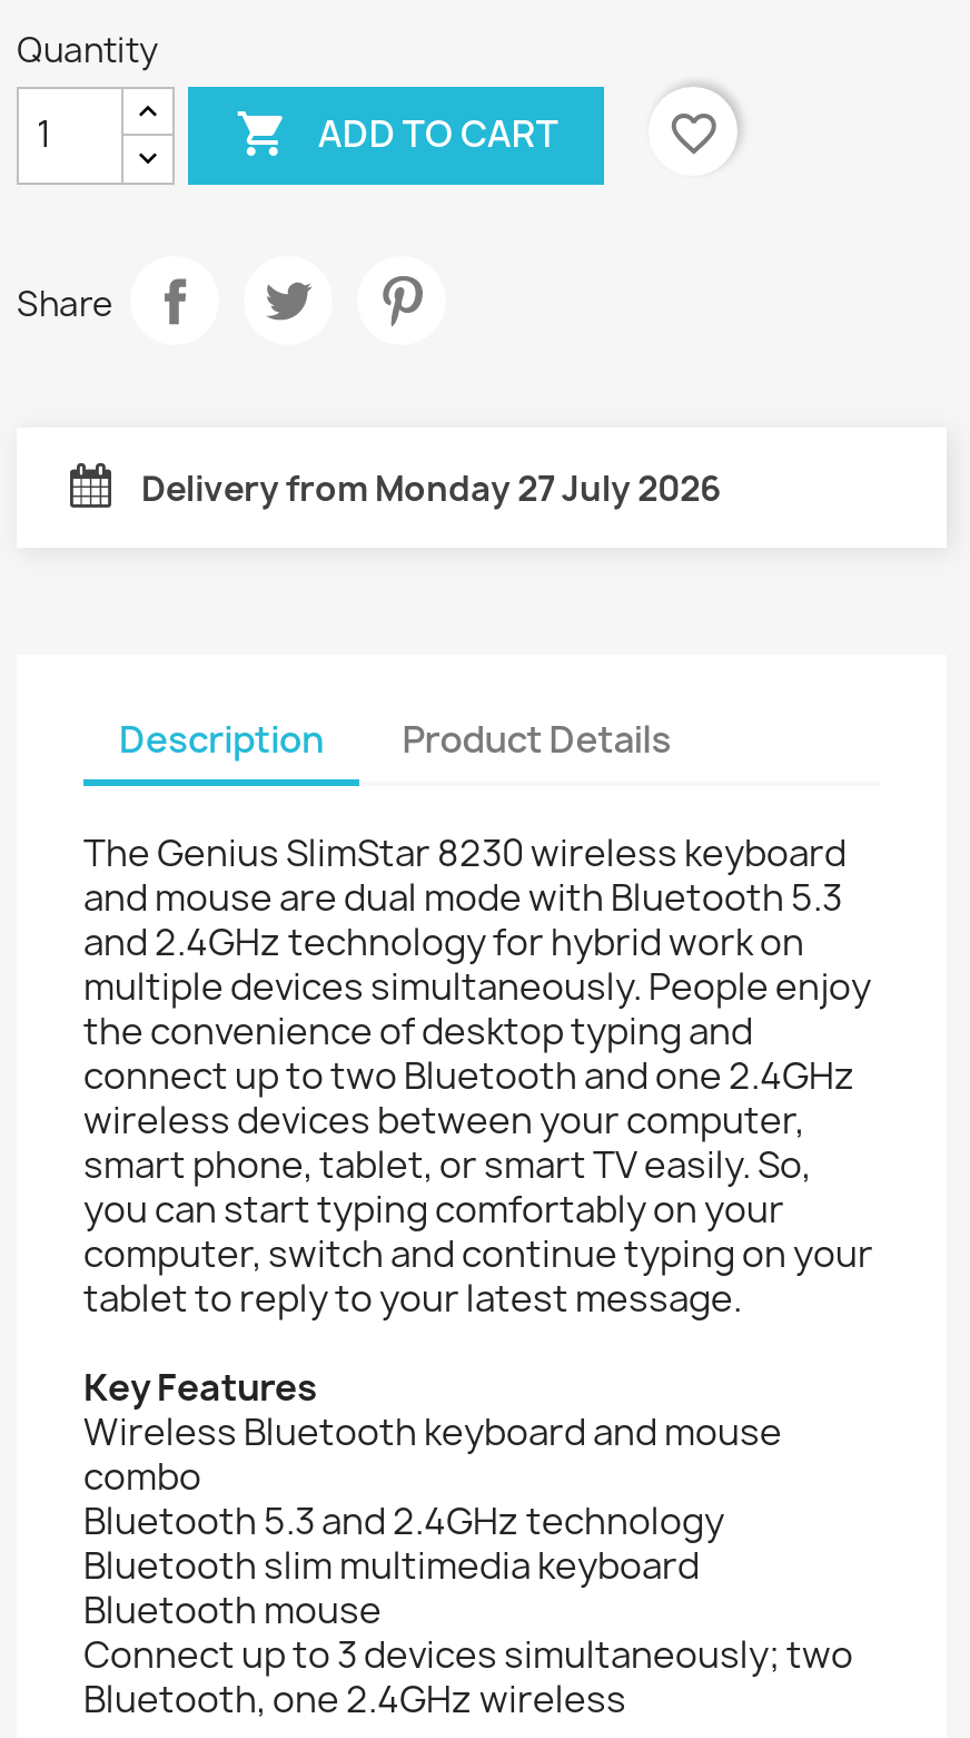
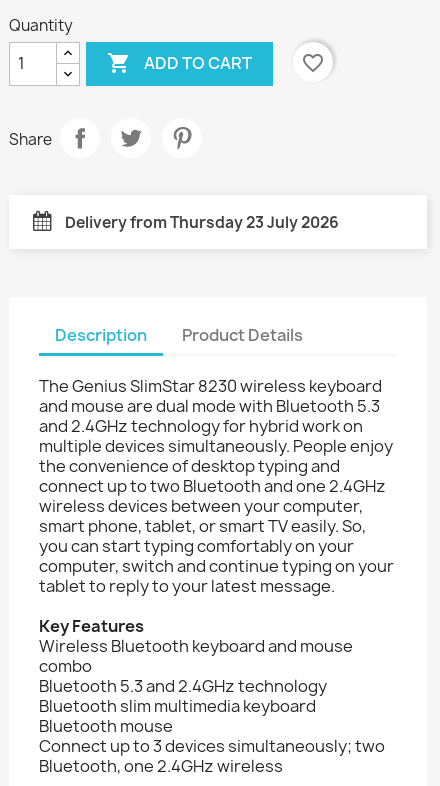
[141,464,722,511] Delivery from Monday 27 July 2026 -> [65,211,339,232] Delivery from Thursday 23 July 2026

